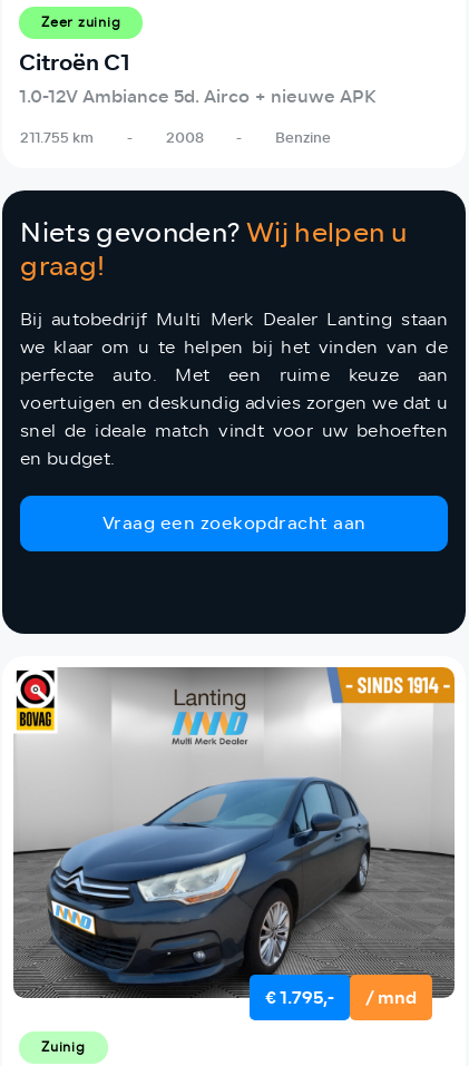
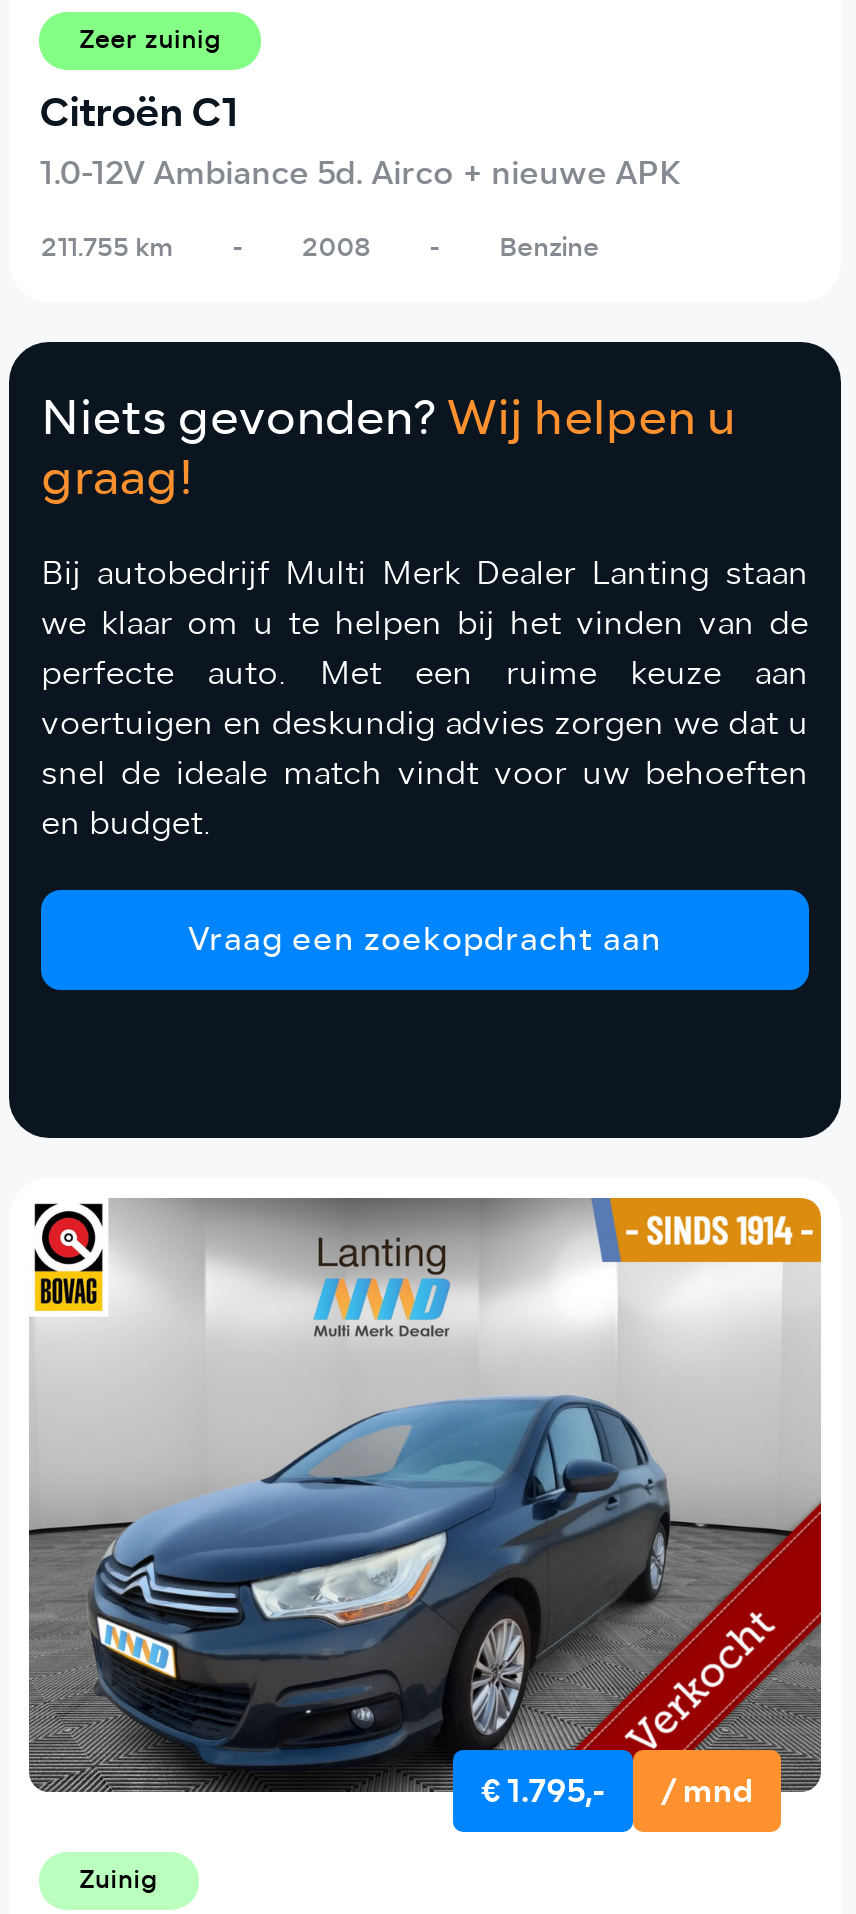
[319,839,456,977] [image] -> [575,1504,823,1756] [image]

